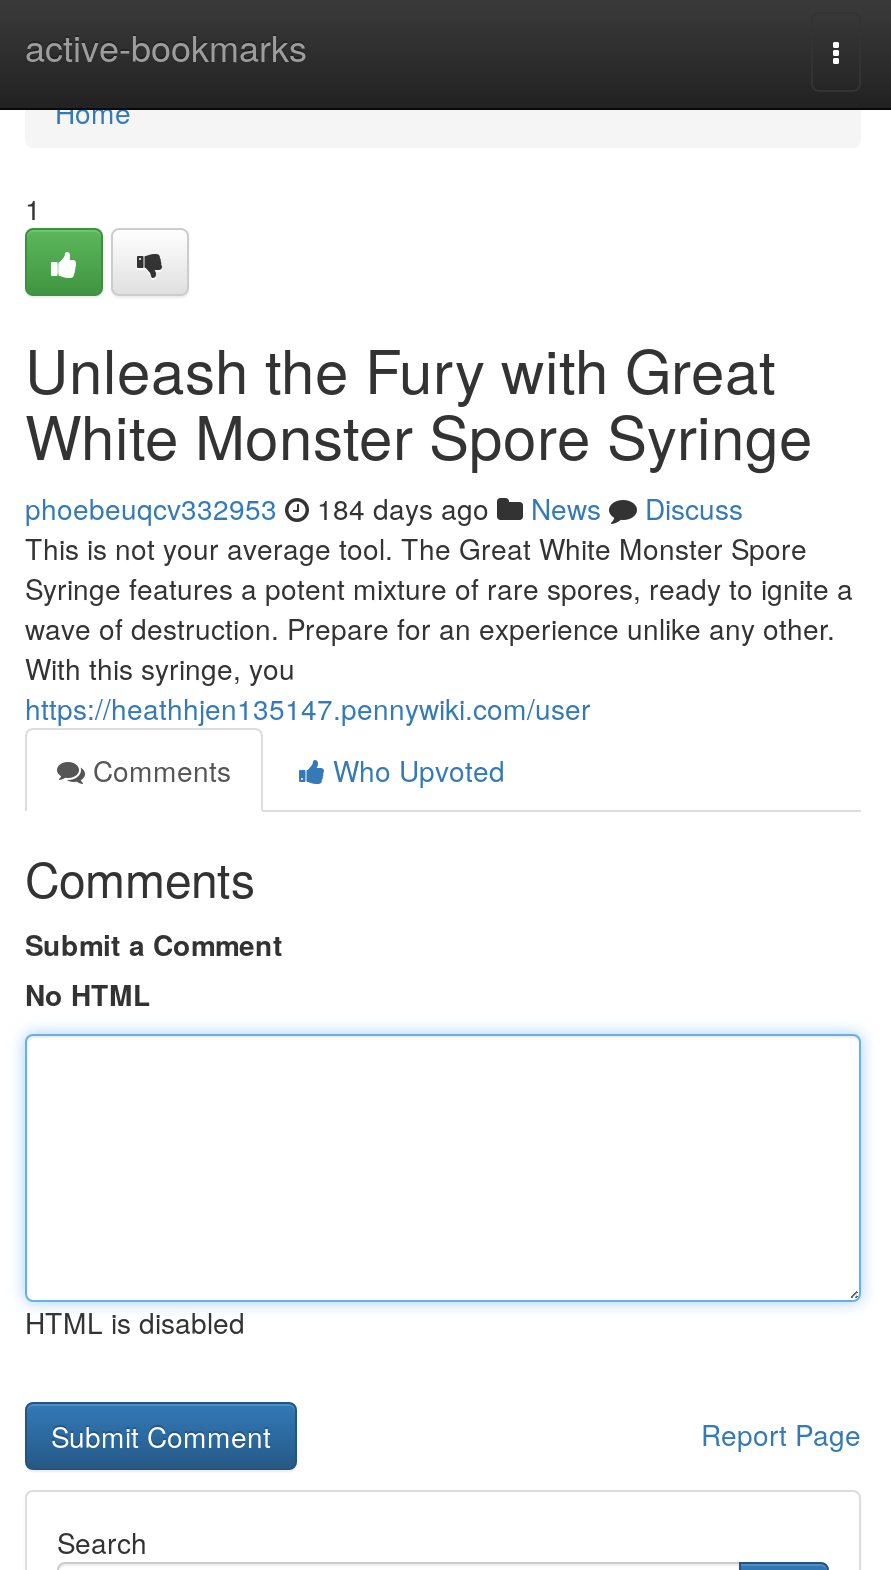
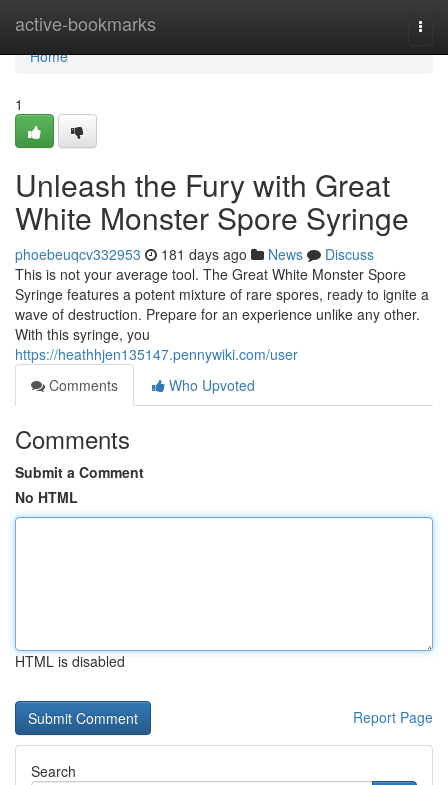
[25,488,743,528] phoebeuqcv332953 184 days ago News Discuss -> [15,244,374,264] phoebeuqcv332953 181 days ago News Discuss

